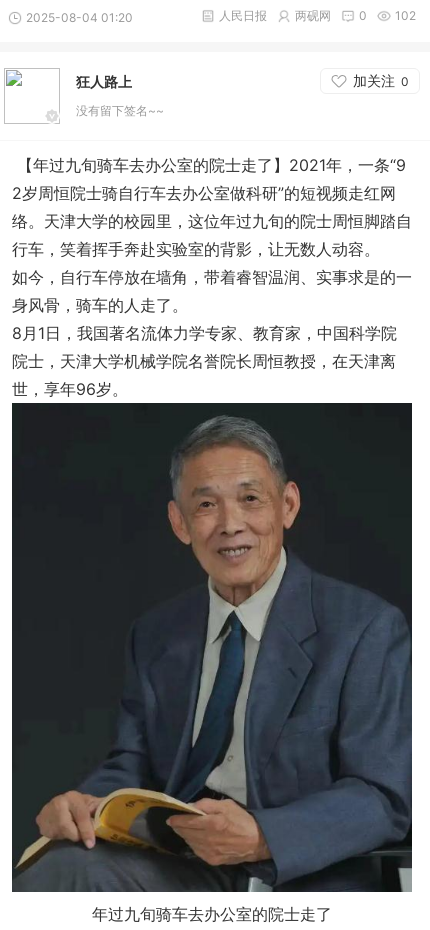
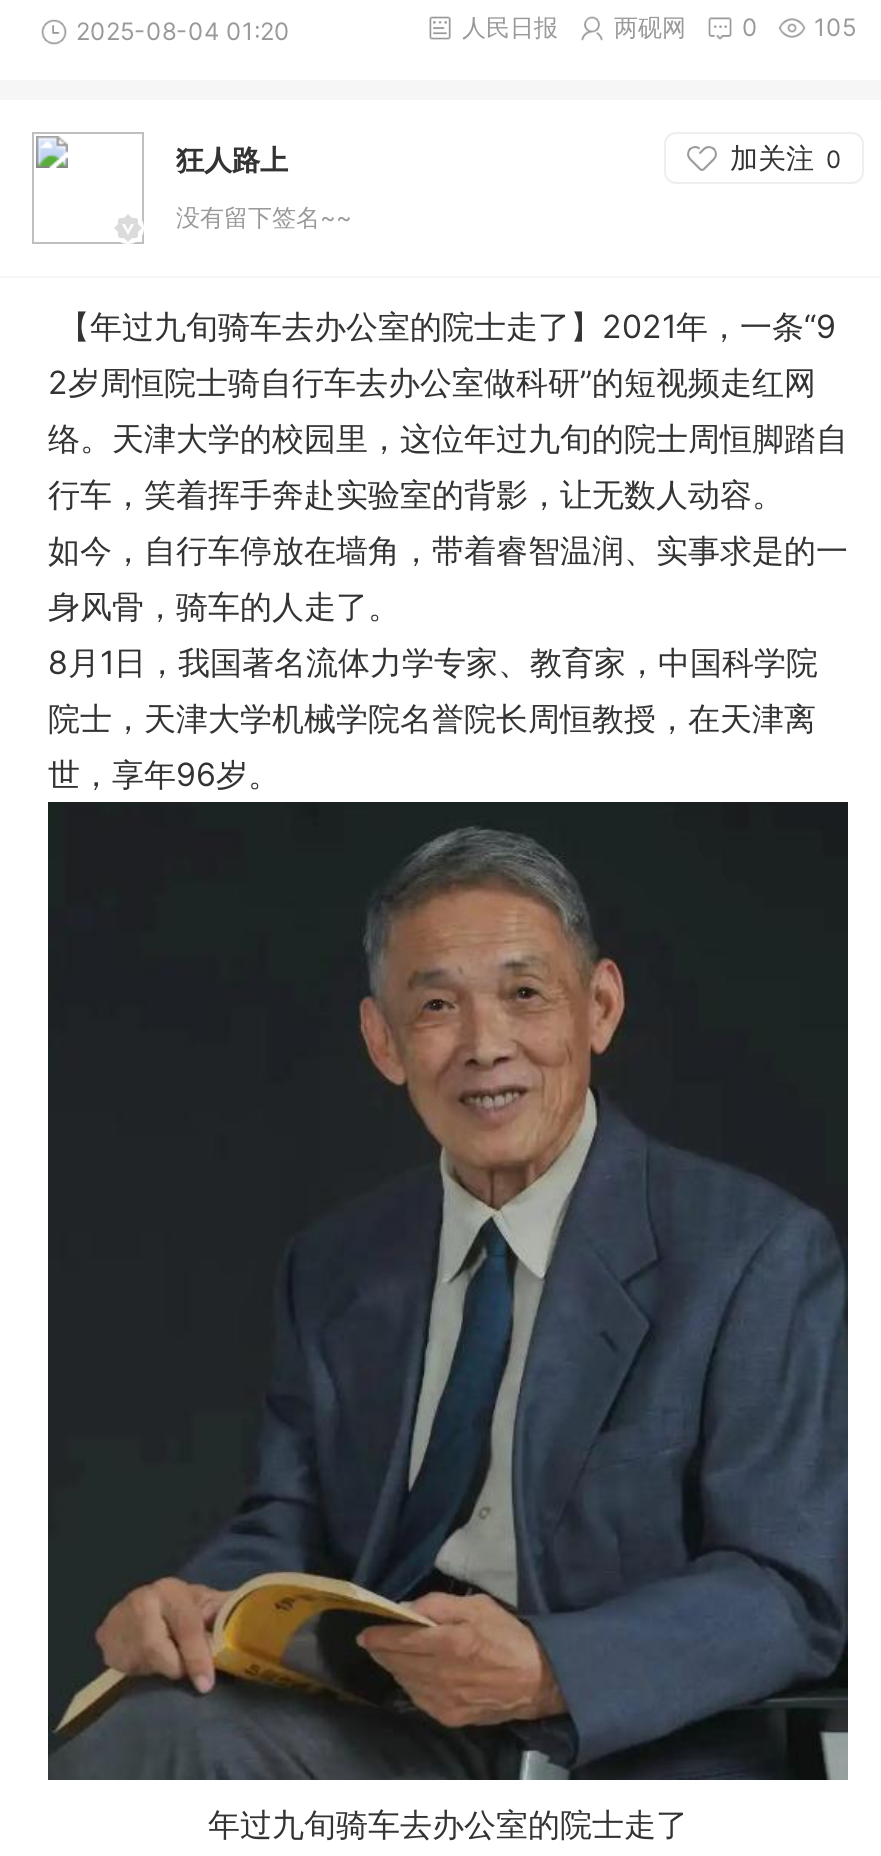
[219,8,416,23] 人民日报 两砚网 0 102 -> [462,12,856,42] 人民日报 两砚网 0 105

